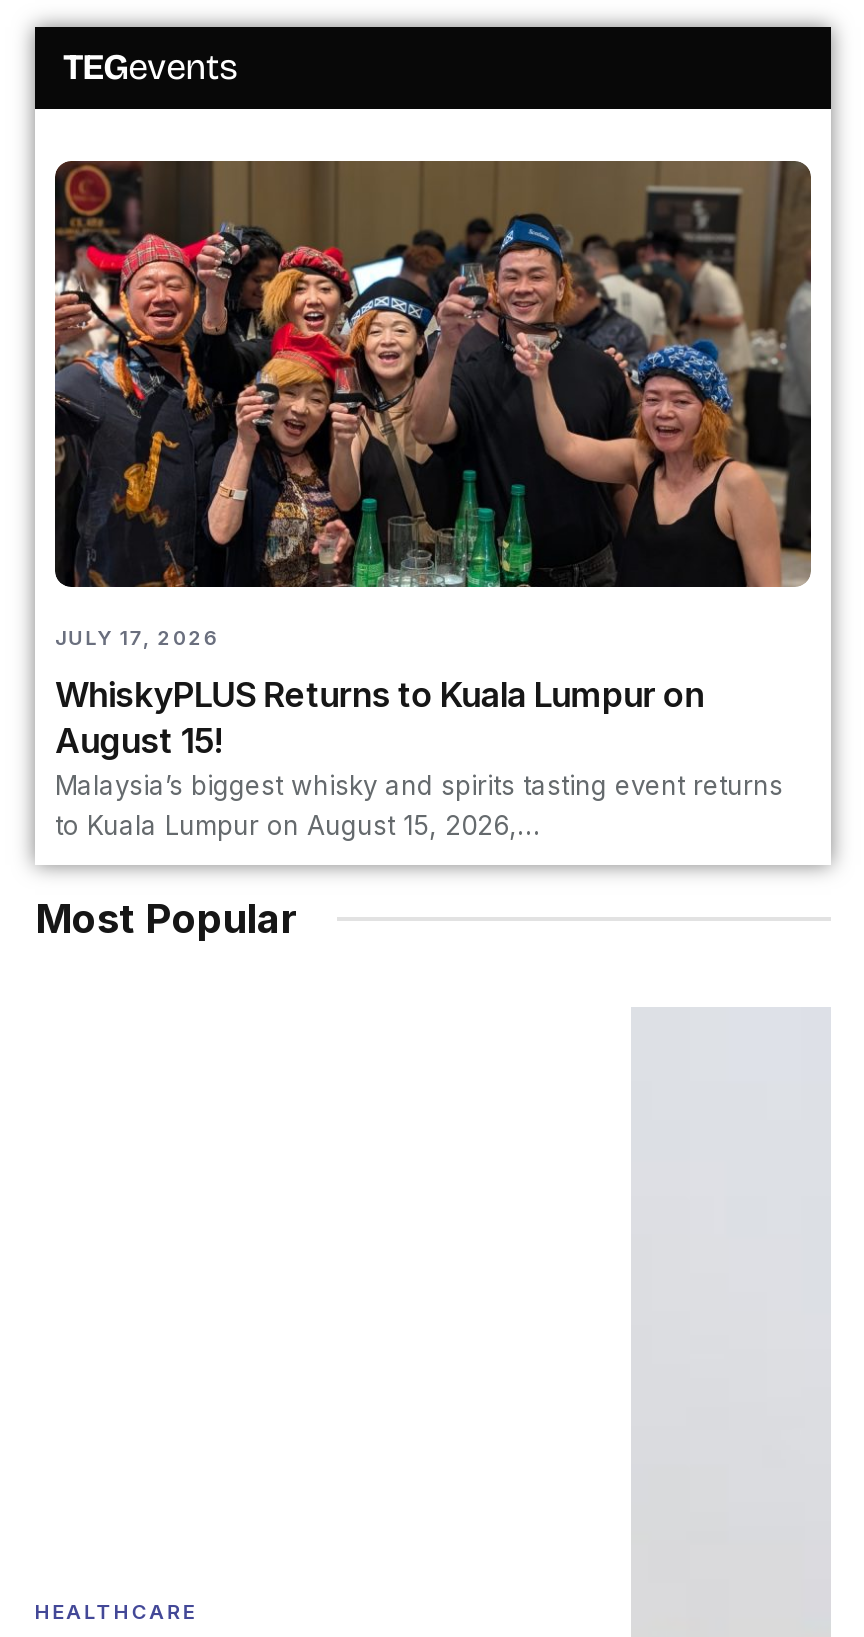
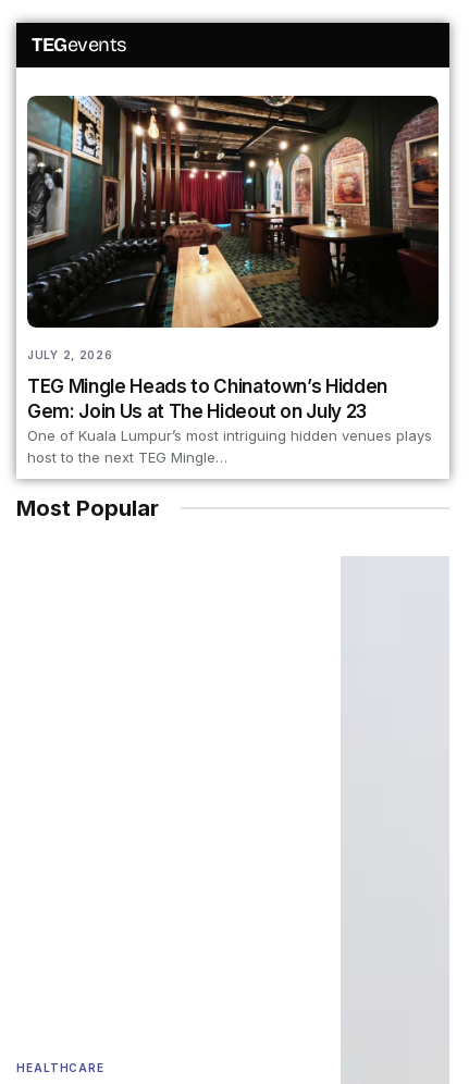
[53,159,813,649] [image] | JULY 17, 2026 -> [26,95,440,361] [image] | JULY 2, 2026
[55,675,783,841] WhiskyPLUS Returns to Kuala Lumpur on | August 15! | Malaysia’s biggest whisky and spirits tasting event returns | to Kuala Lumpur on August 15, 2026,… -> [27,375,432,466] TEG Mingle Heads to Chinatown’s Hidden | Gem: Join Us at The Hideout on July 23 | One of Kuala Lumpur’s most intriguing hidden venues plays | host to the next TEG Mingle…

